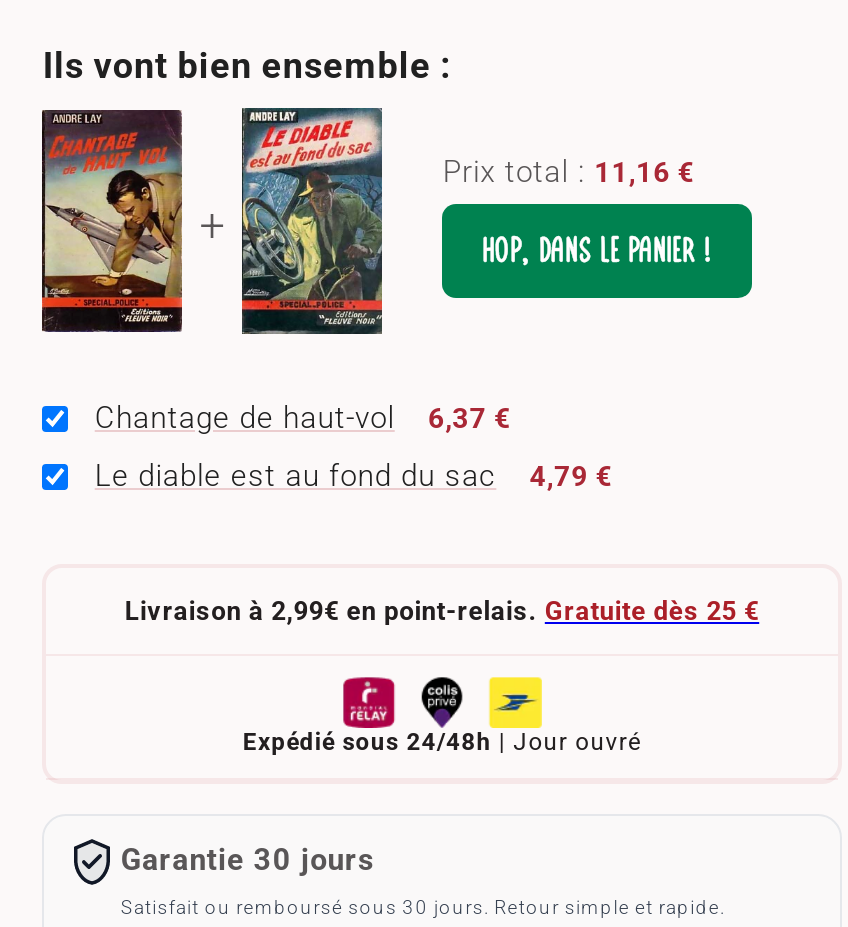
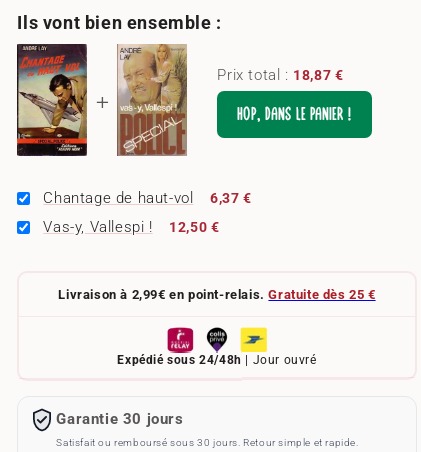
[240,106,695,336] [image] | Prix total : 11,16 € -> [116,43,343,156] [image] | Prix total : 18,87 €
[95,458,613,494] Le diable est au fond du sac | 4,79 € -> [43,218,219,236] Vas-y, Vallespi ! | 12,50 €

